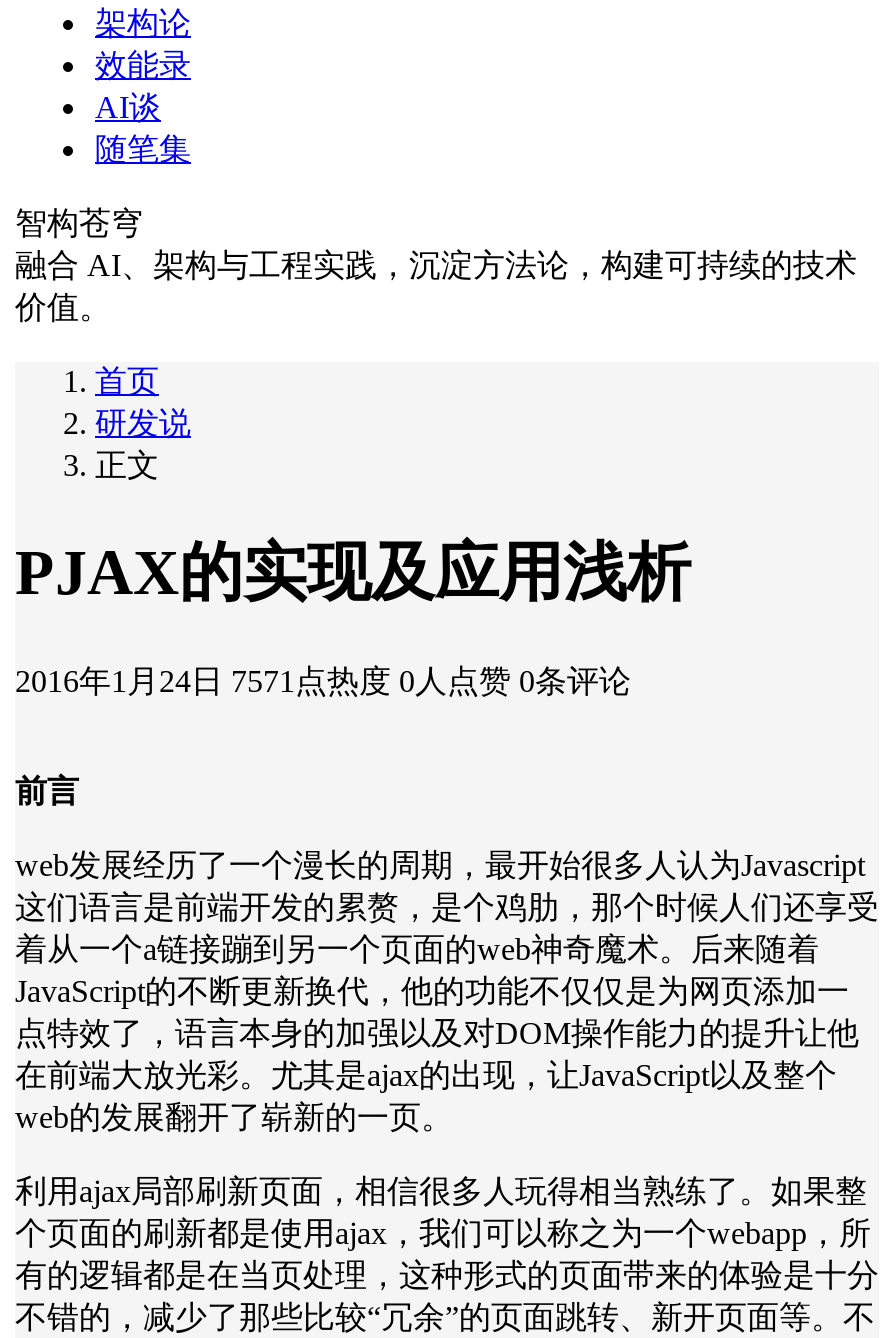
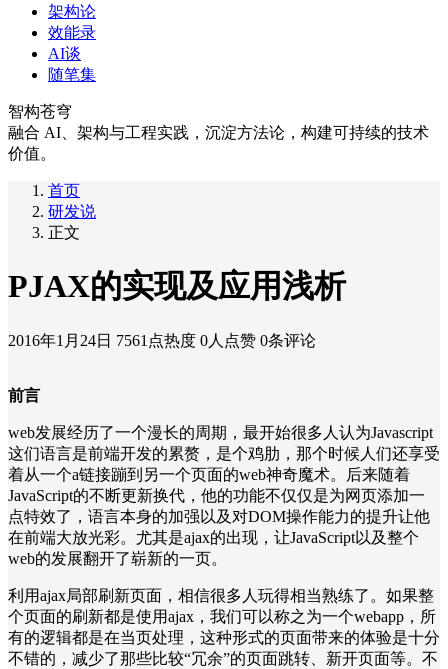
[15,663,631,697] 2016年1月24日 7571点热度 0人点赞 0条评论 -> [8,332,316,349] 2016年1月24日 7561点热度 0人点赞 0条评论

